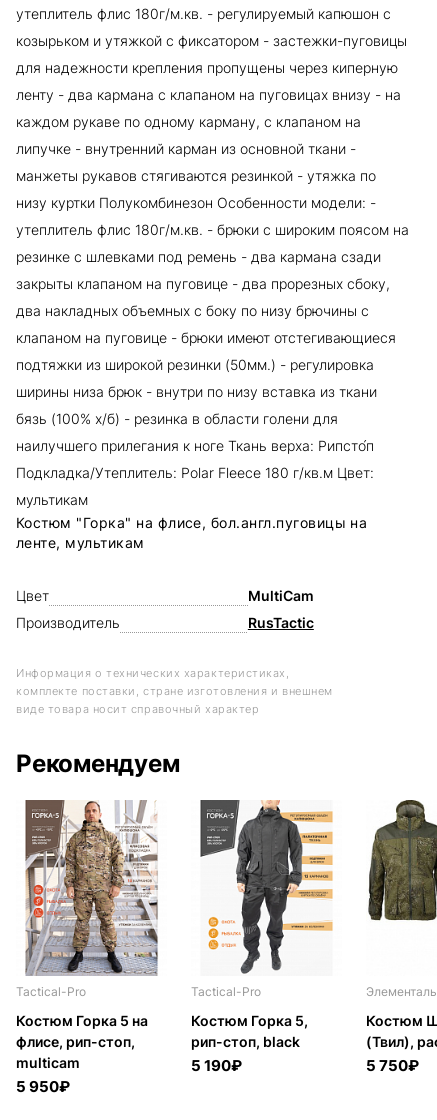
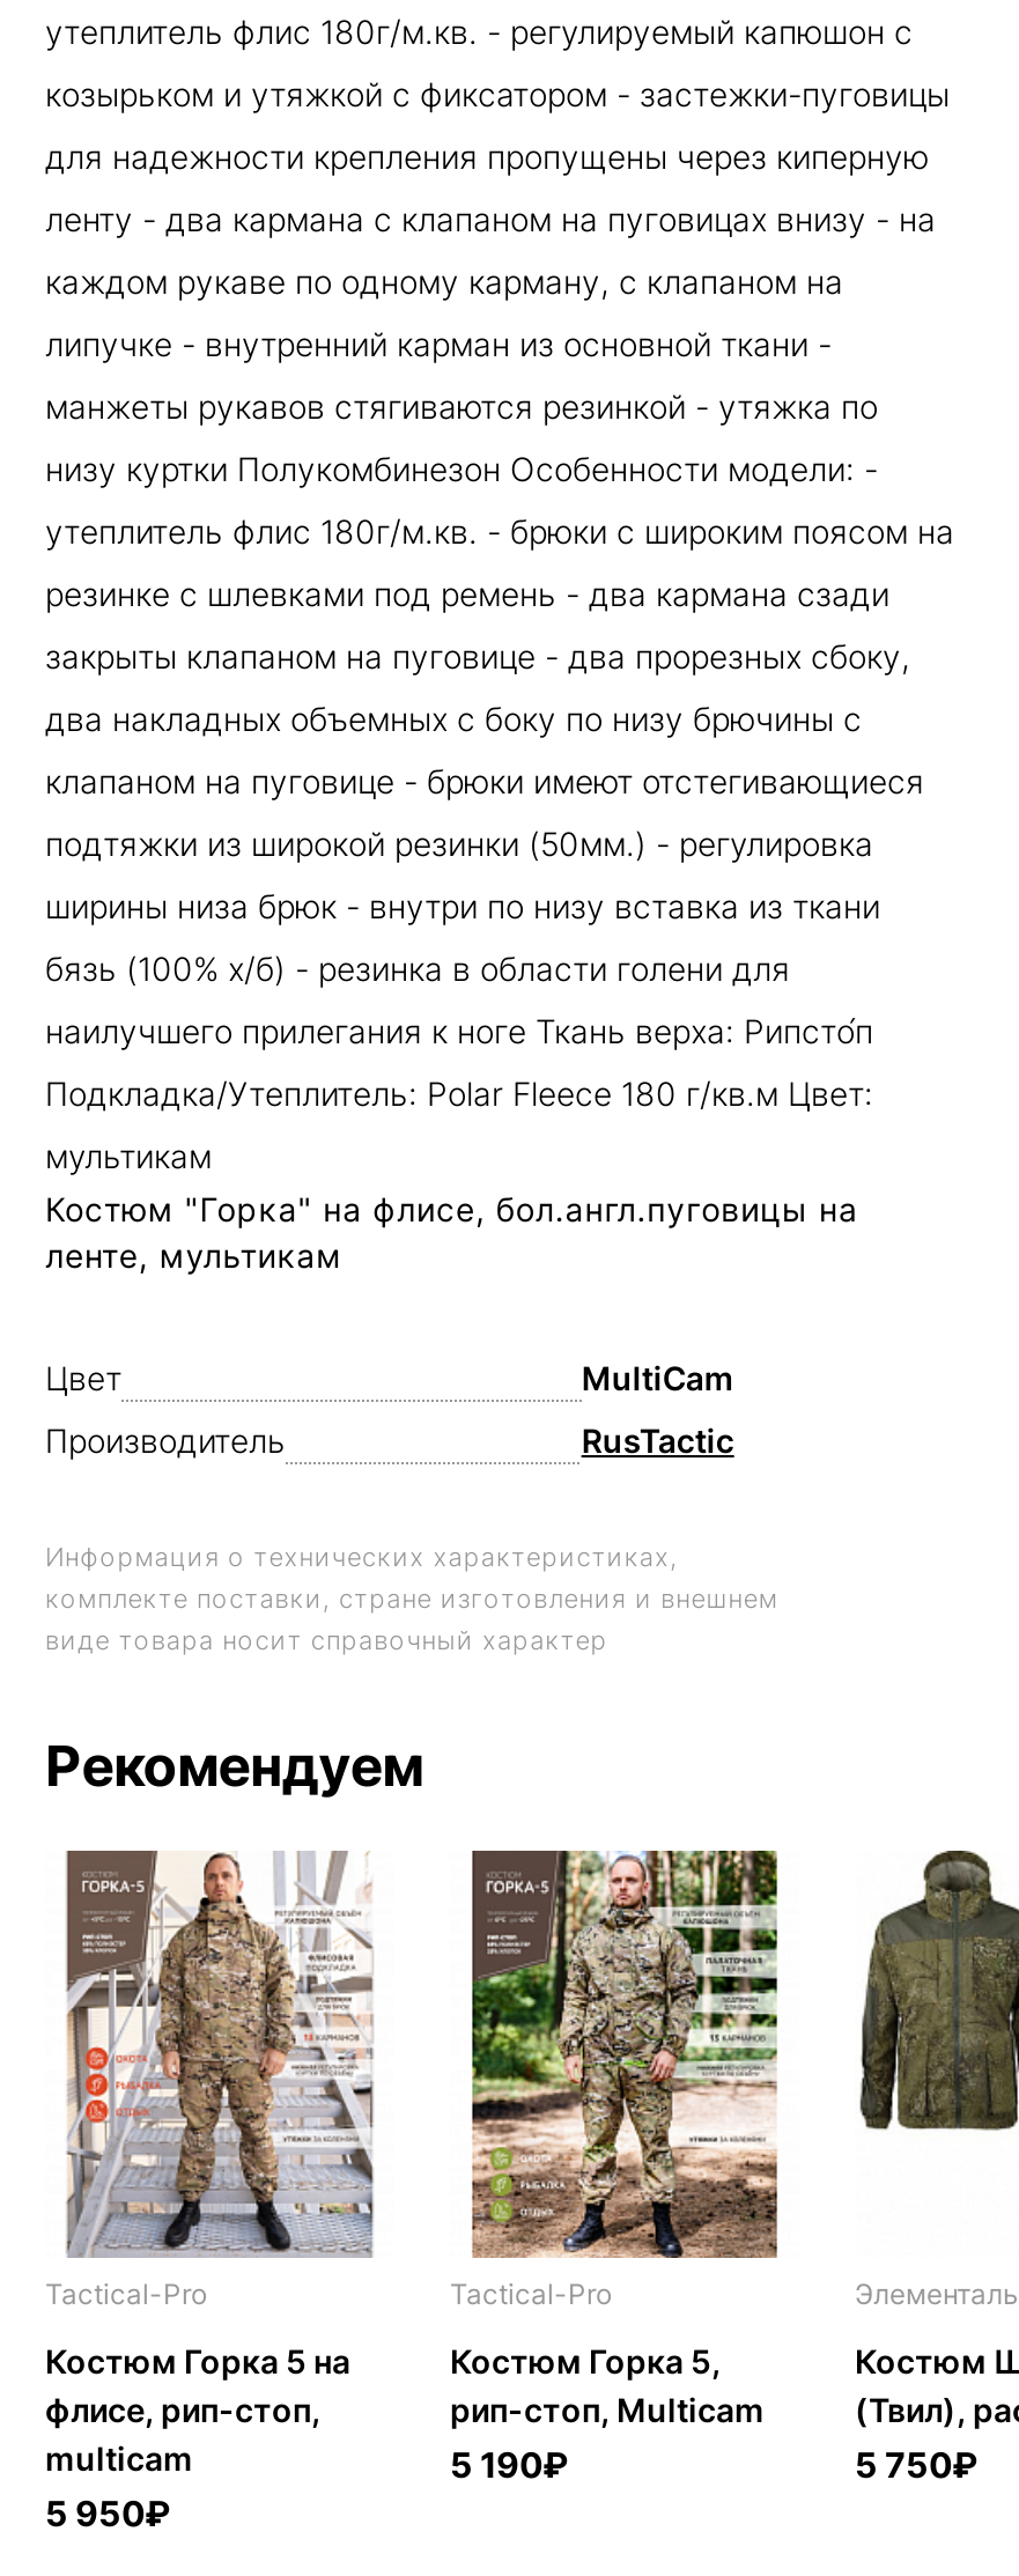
[200,800,333,976] [image] -> [468,1848,781,2260] [image]
[191,1033,300,1050] рип-стоп, black -> [450,2390,765,2429] рип-стоп, Multicam

